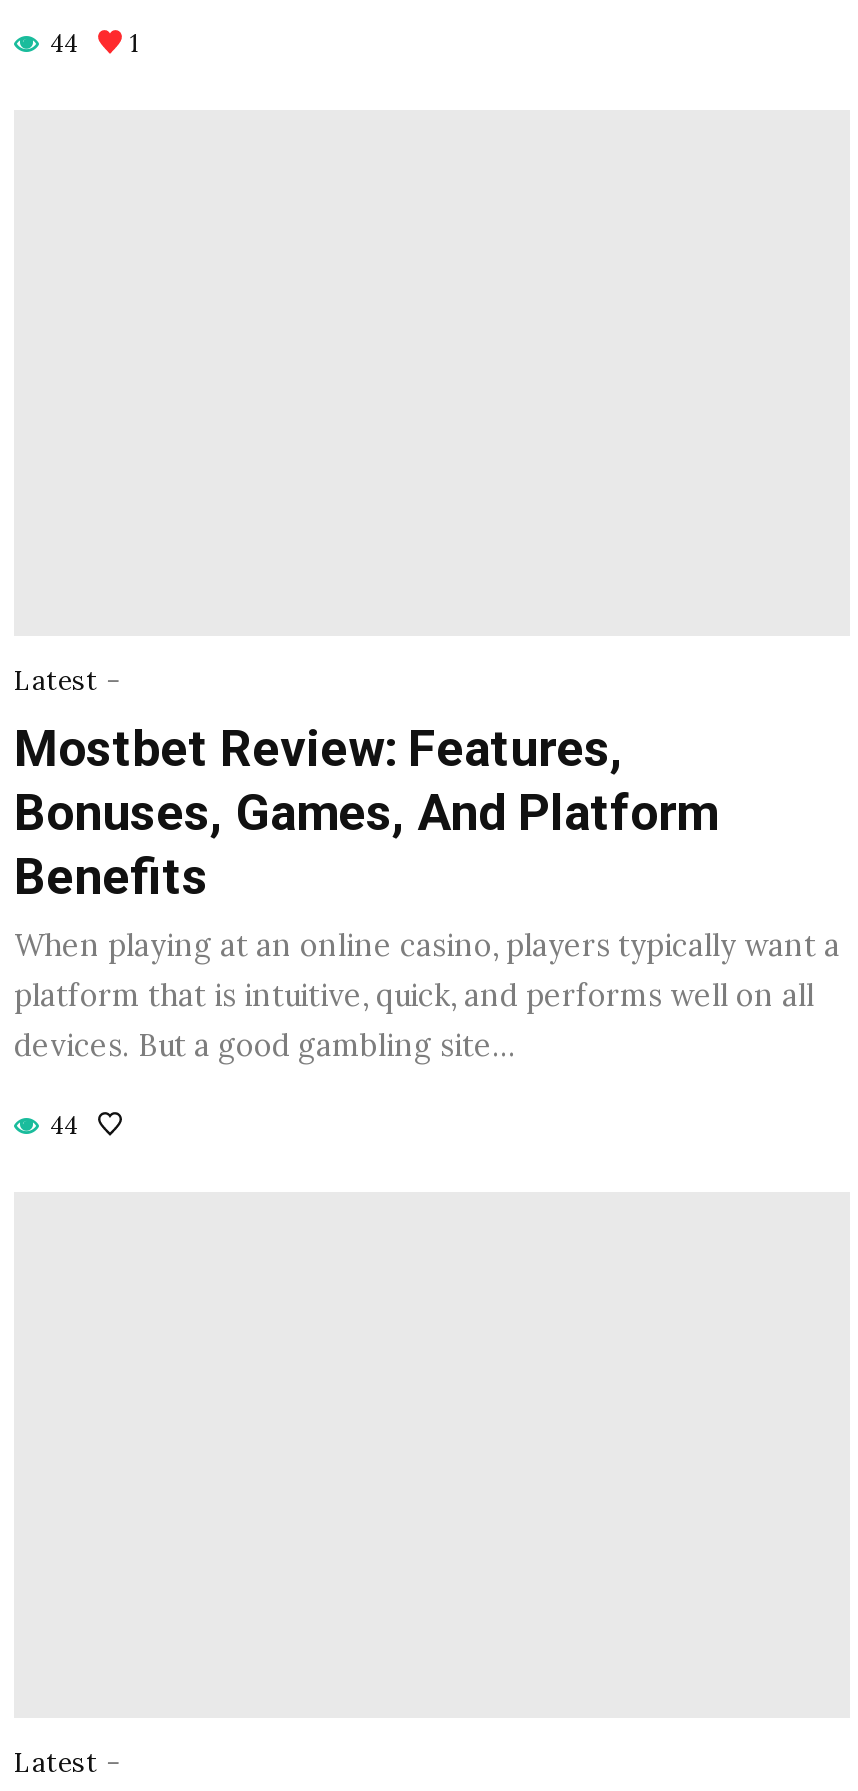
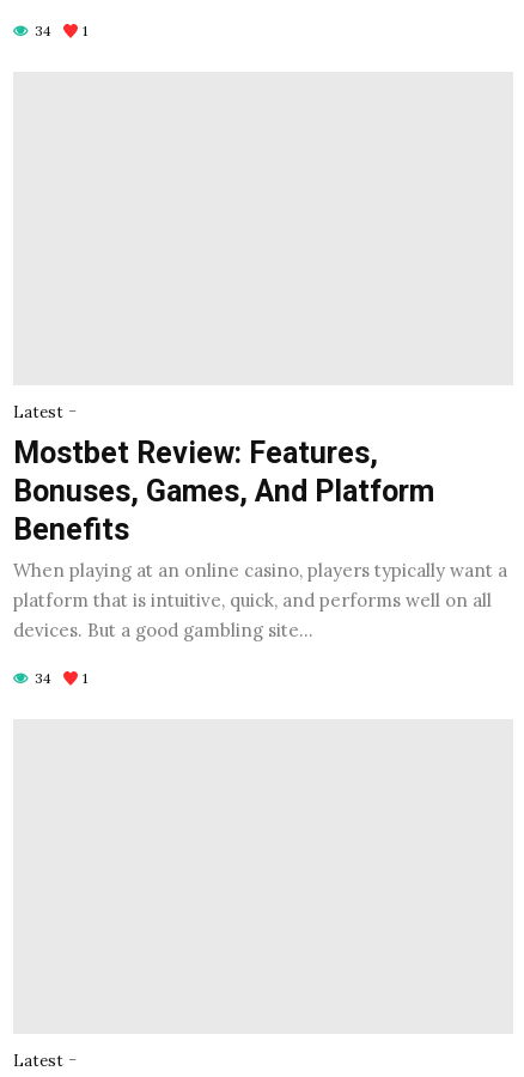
[50,28,138,58] 44 1 -> [35,22,87,40] 34 1
[50,1110,78,1140] 44 -> [35,670,87,687] 34 | 1

